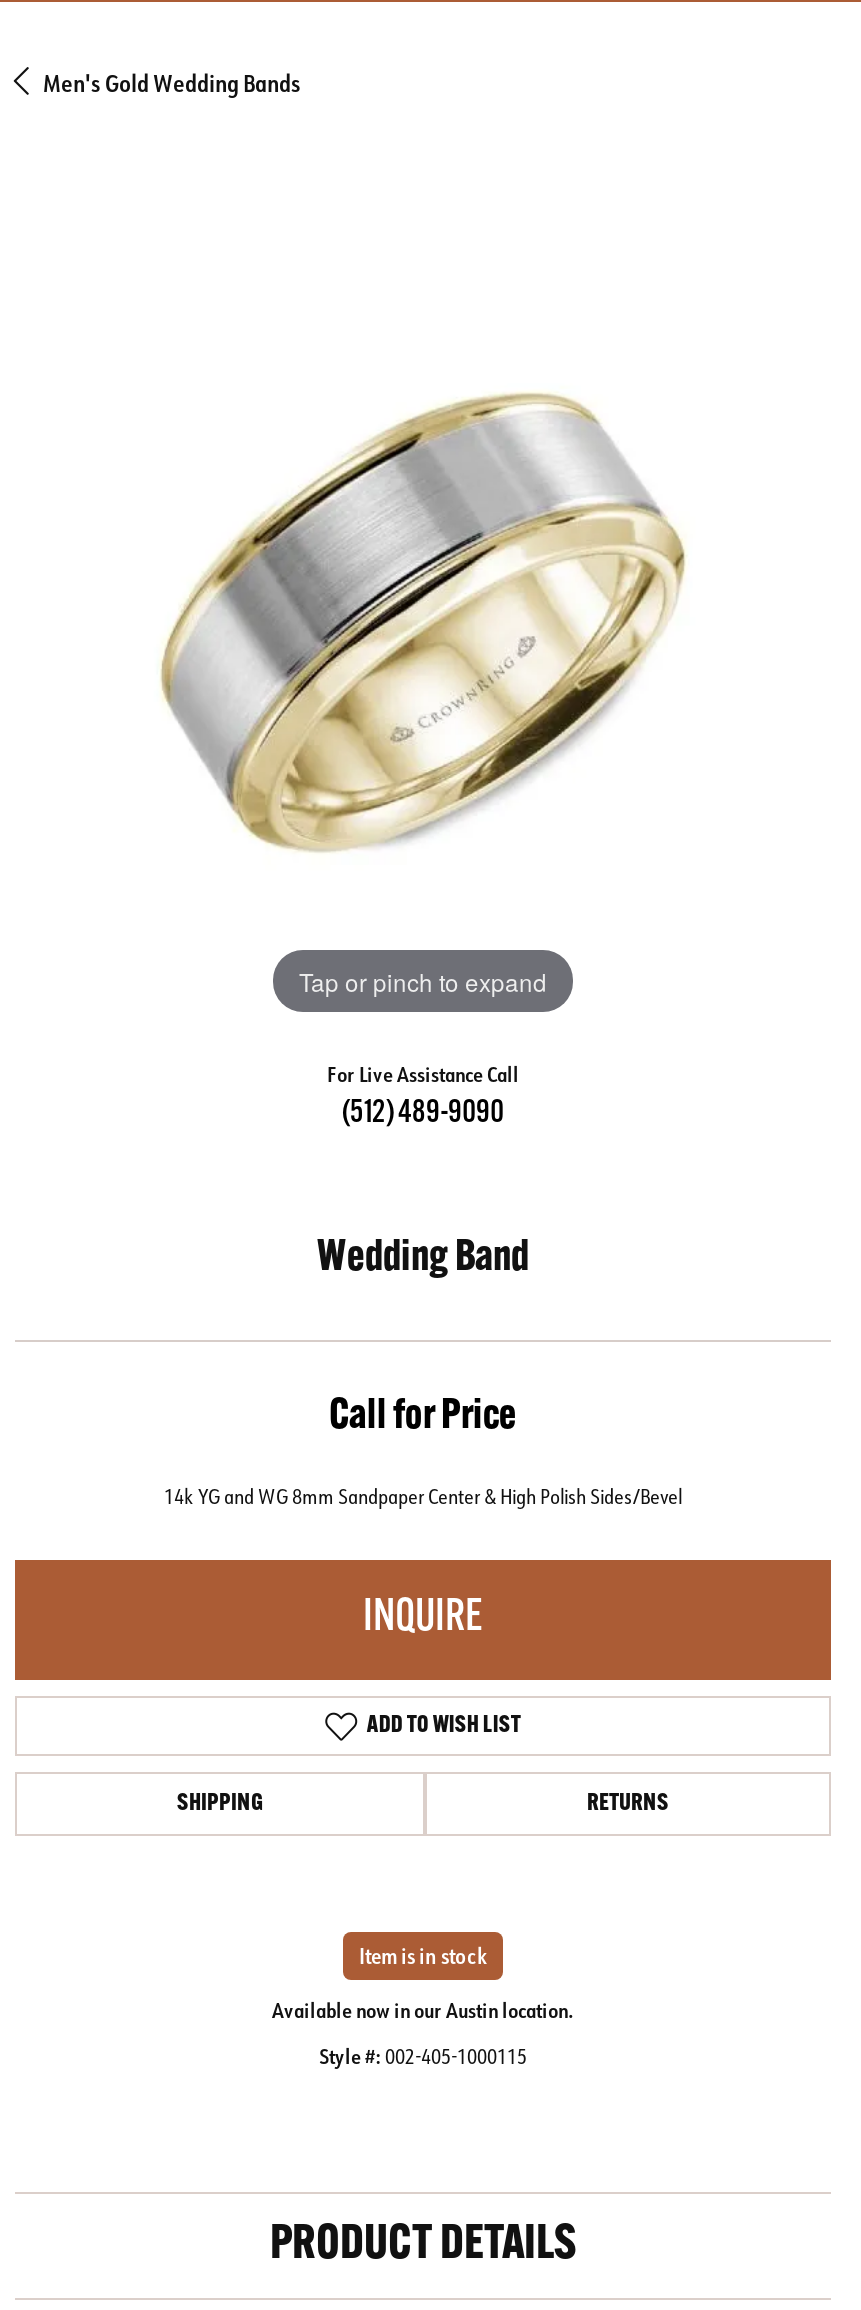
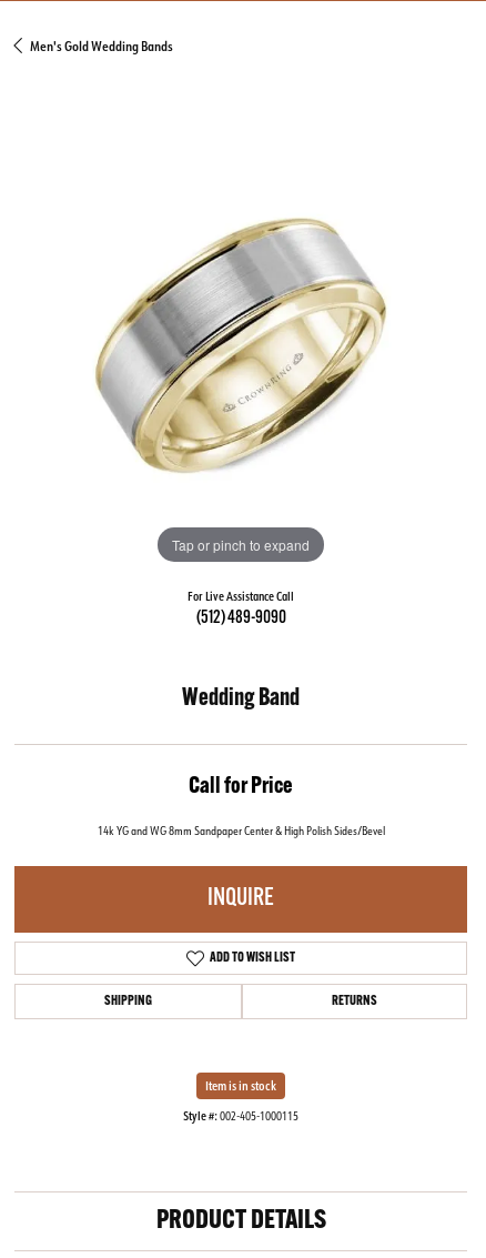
[272,1996,574,2024] Available now in our Austin location. -> none

